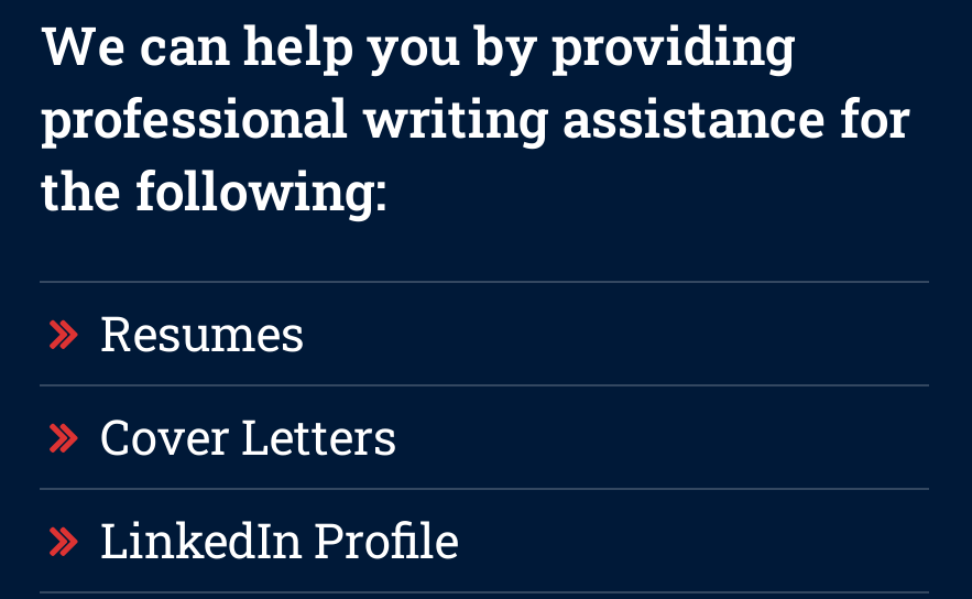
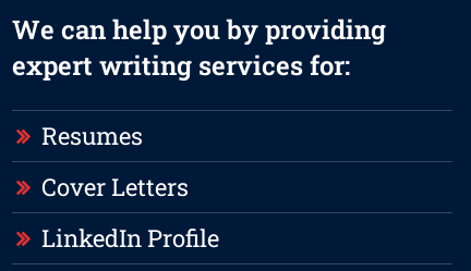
[41,83,910,226] professional writing assistance for | the following: -> [12,48,350,83] expert writing services for:

